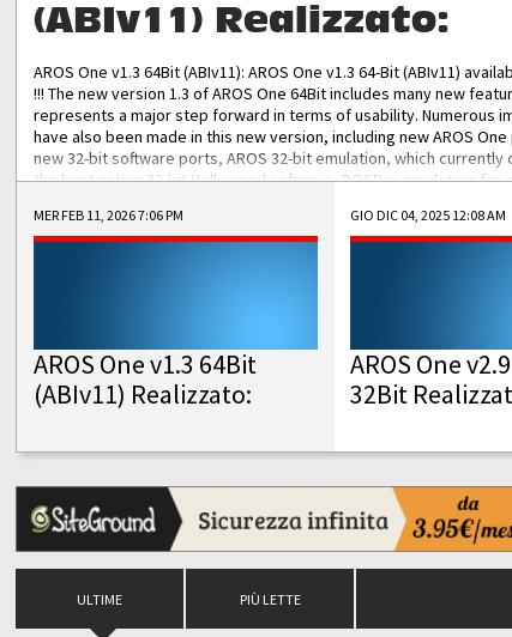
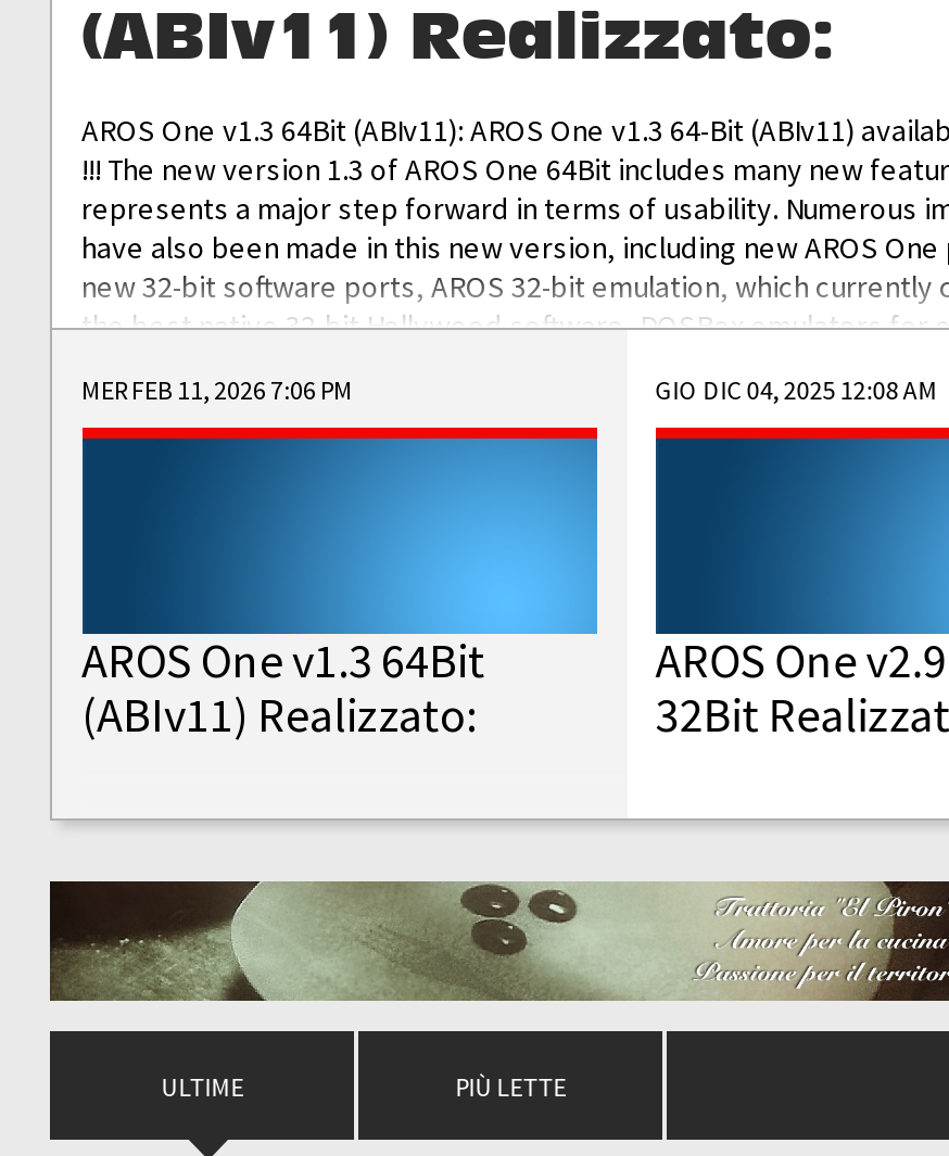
[16,486,508,552] [image] -> [50,879,942,1001] [image]

